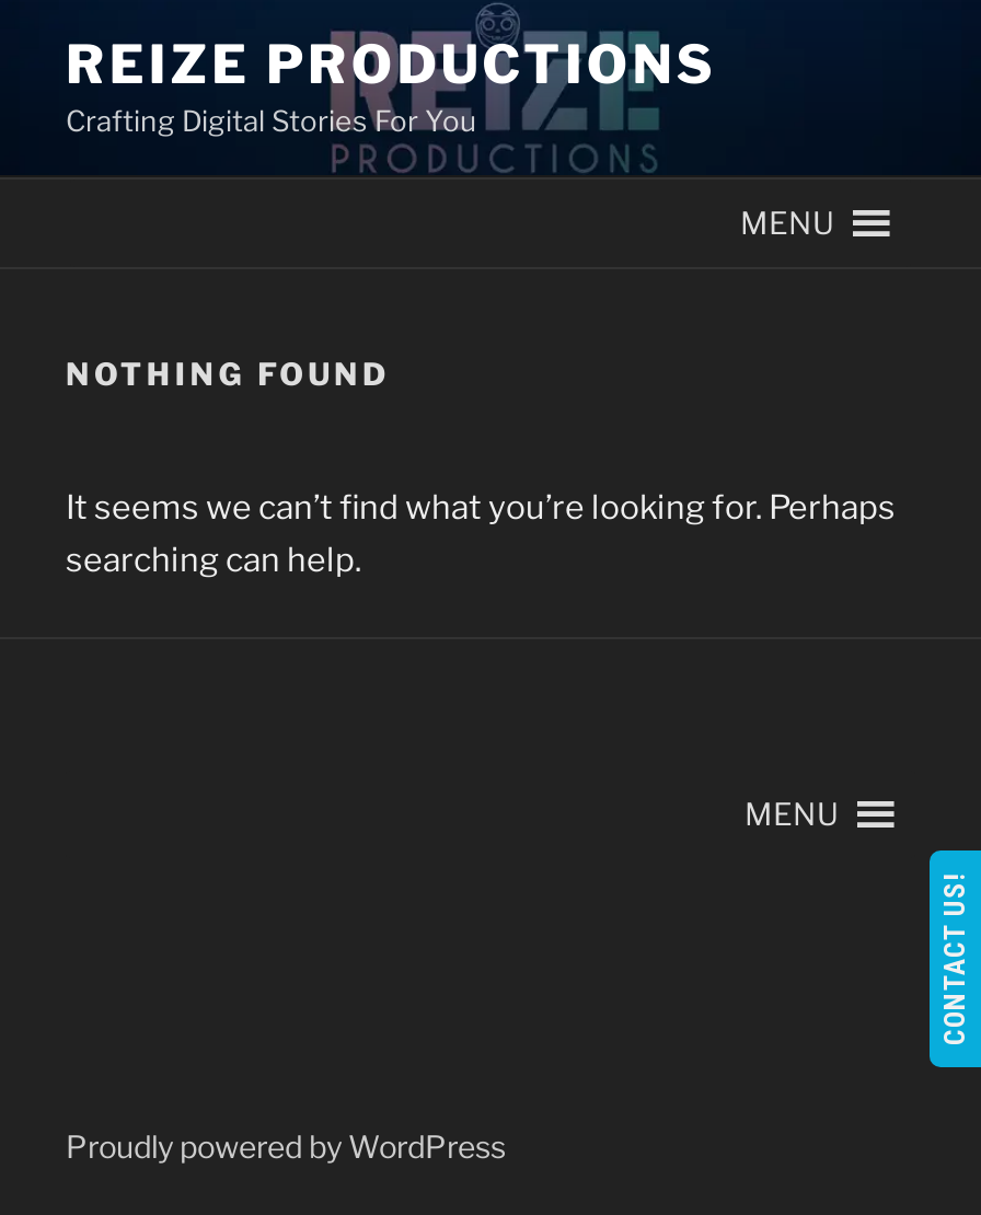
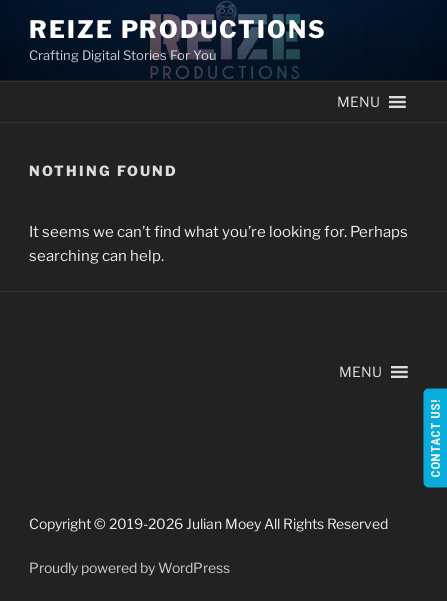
none -> [29,514,388,531] Copyright © 2019-2026 Julian Moey All Rights Reserved

